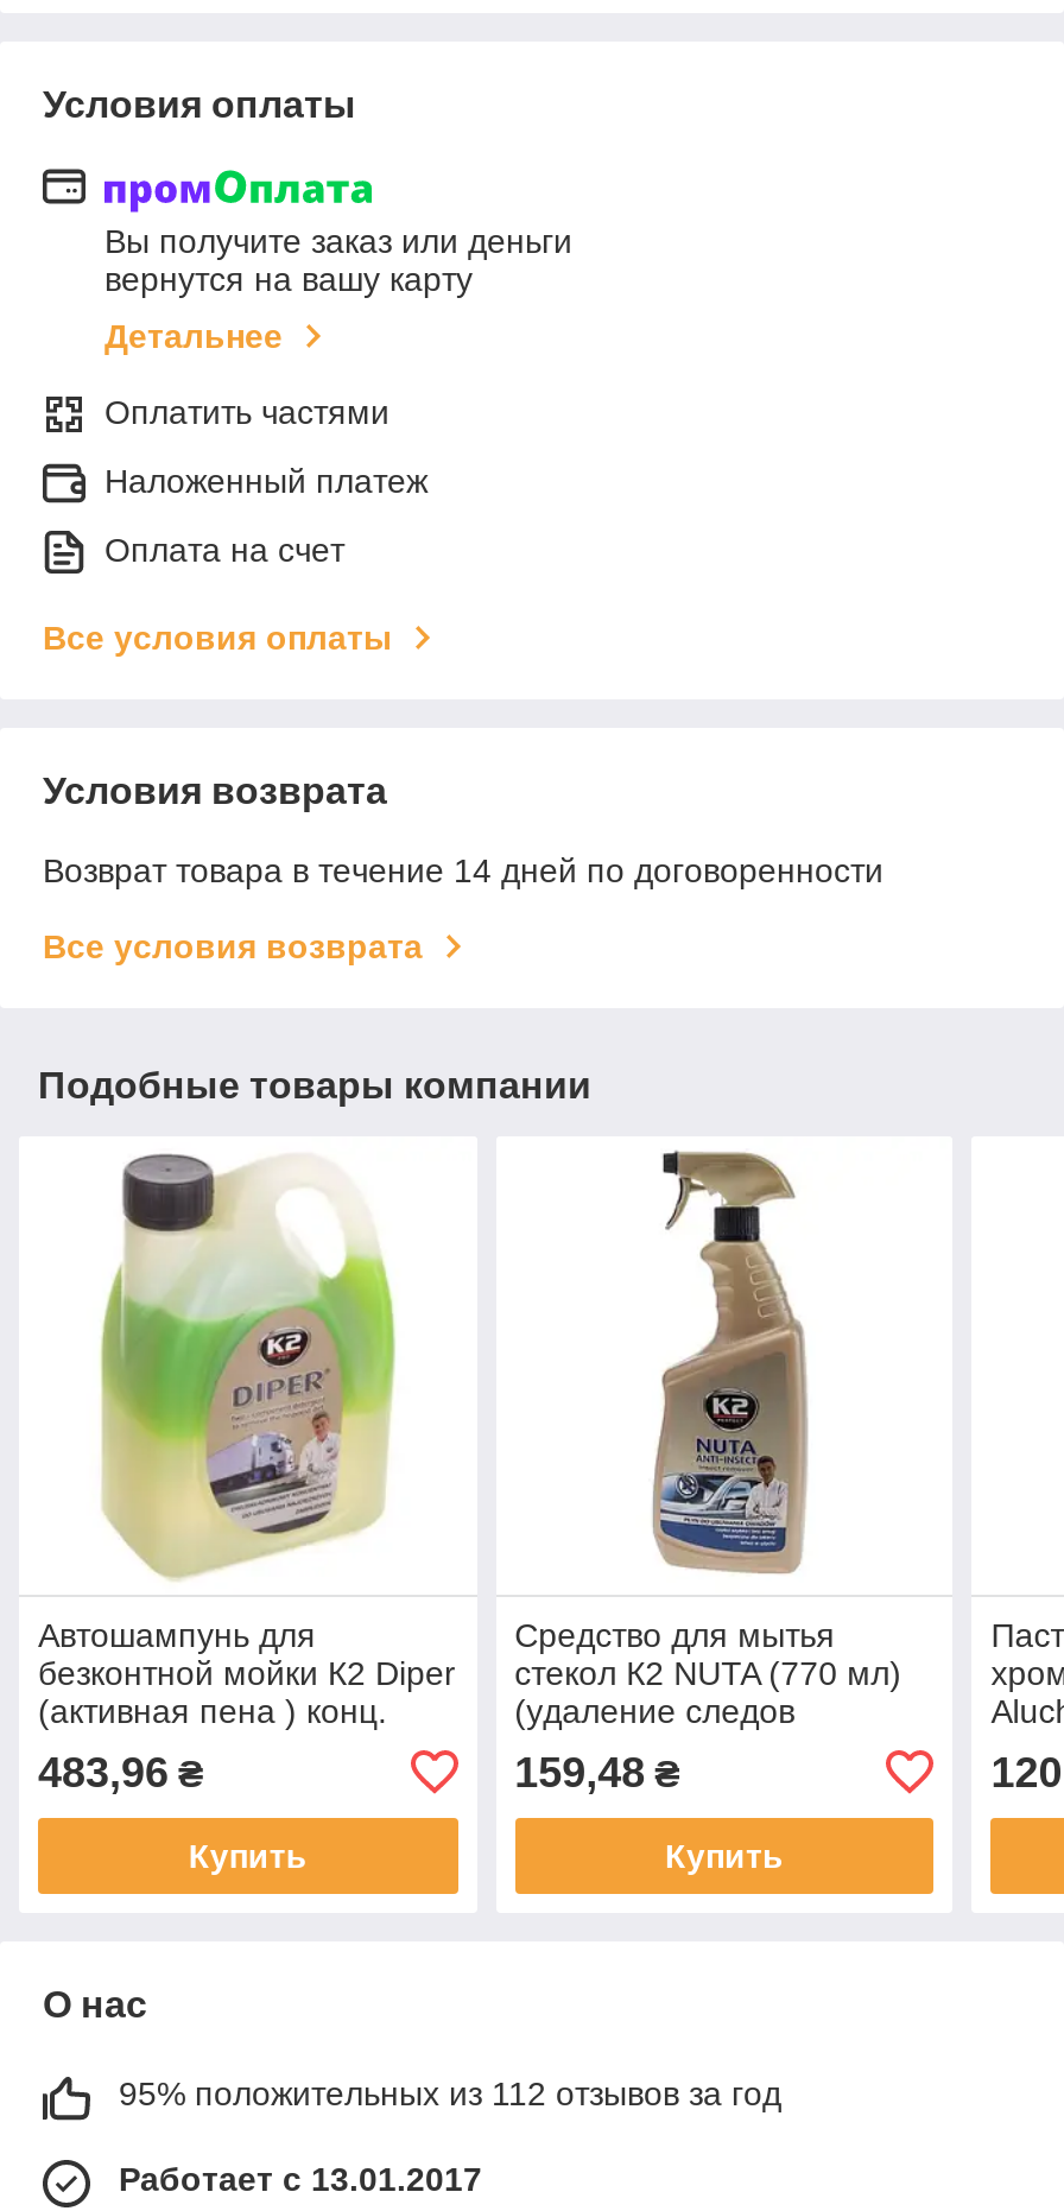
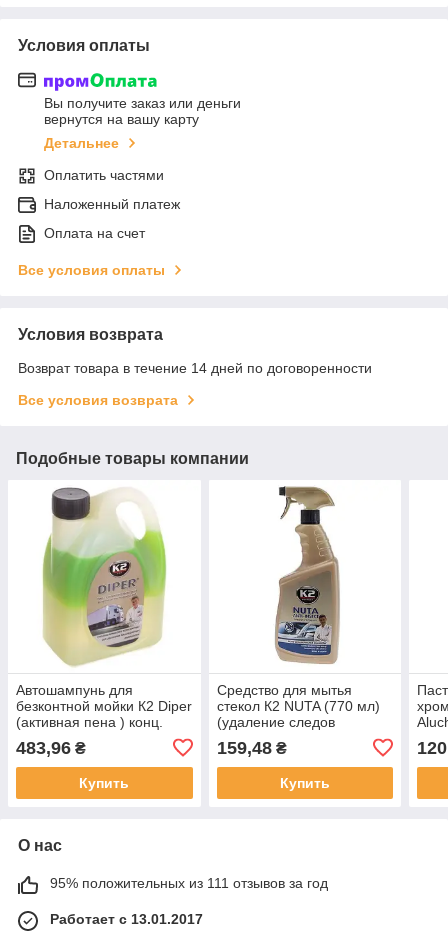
[119,2074,781,2112] 95% положительных из 112 отзывов за год -> [50,875,328,891] 95% положительных из 111 отзывов за год

